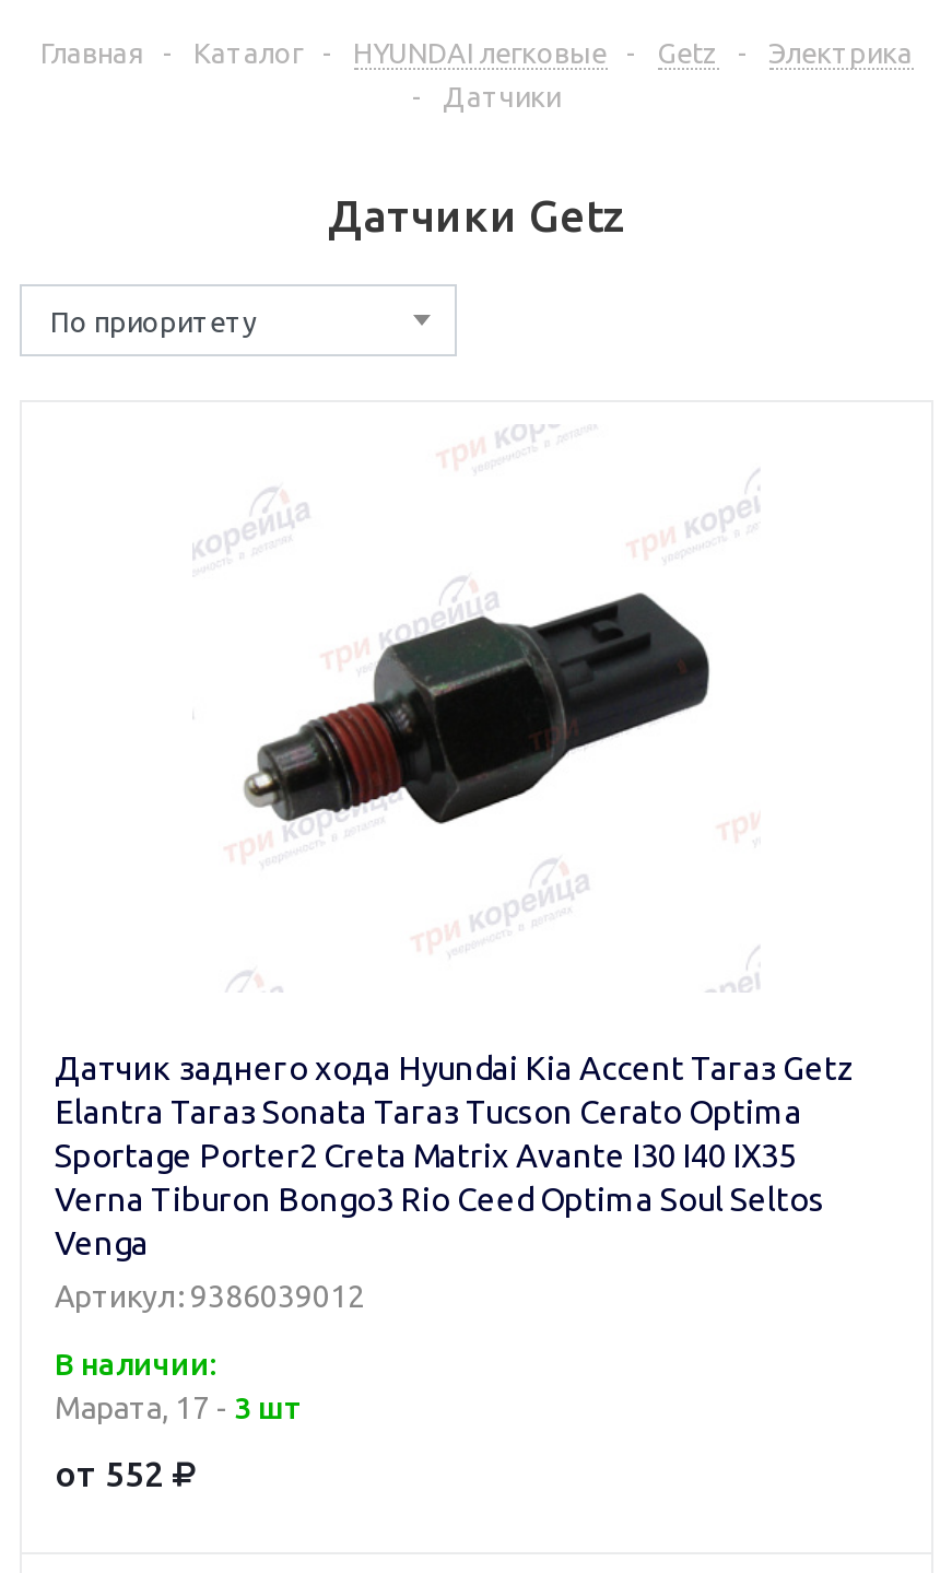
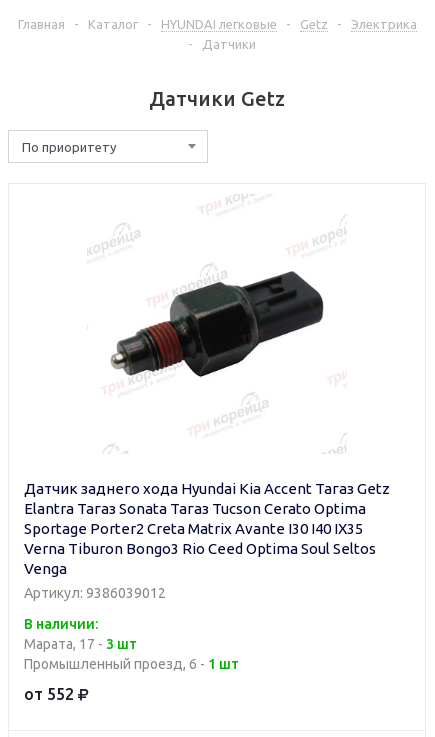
none -> [24,656,239,672] Промышленный проезд, 6 - 1 шт

